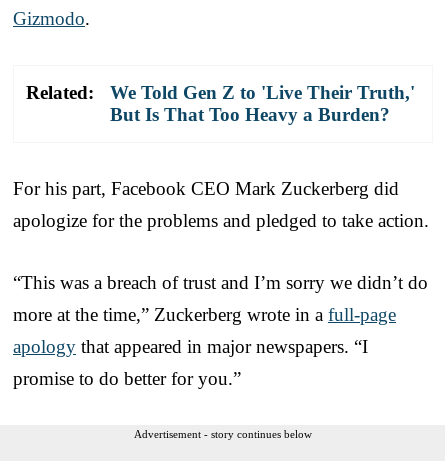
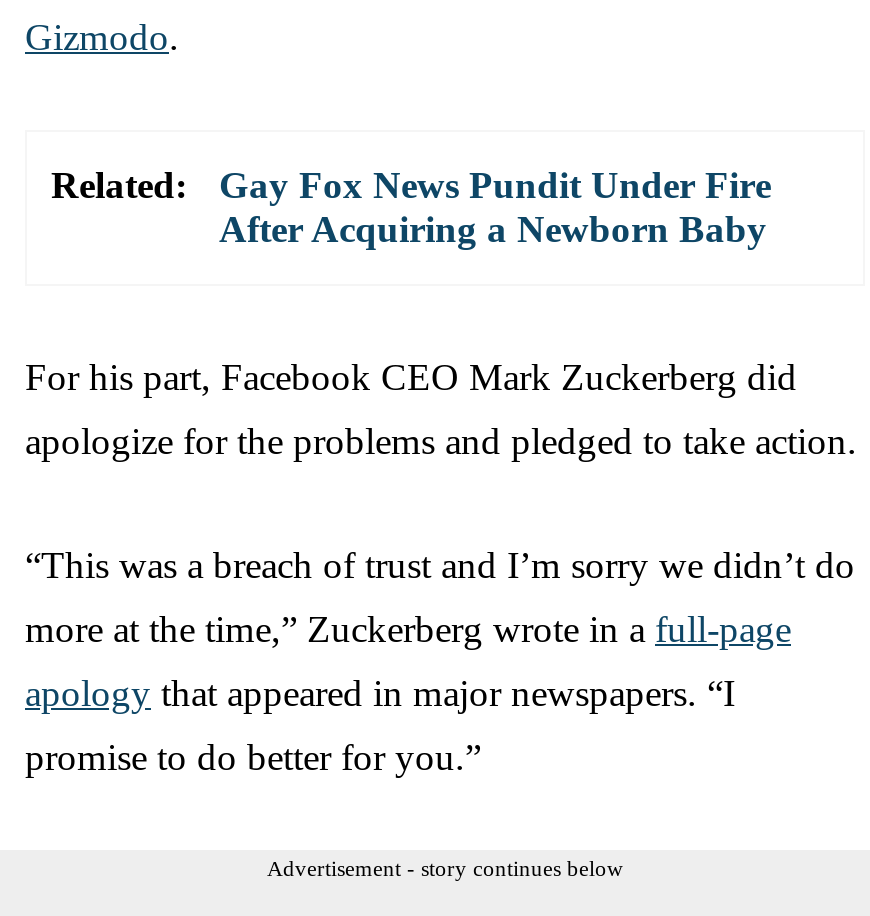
[110,82,415,125] We Told Gen Z to 'Live Their Truth,' | But Is That Too Heavy a Burden? -> [219,163,771,249] Gay Fox News Pundit Under Fire | After Acquiring a Newborn Baby

